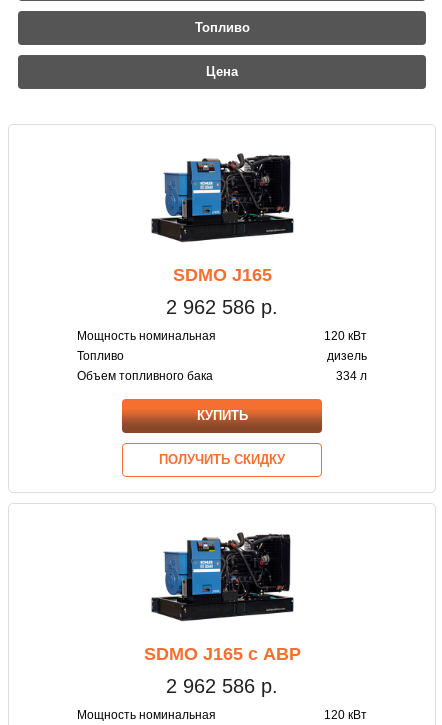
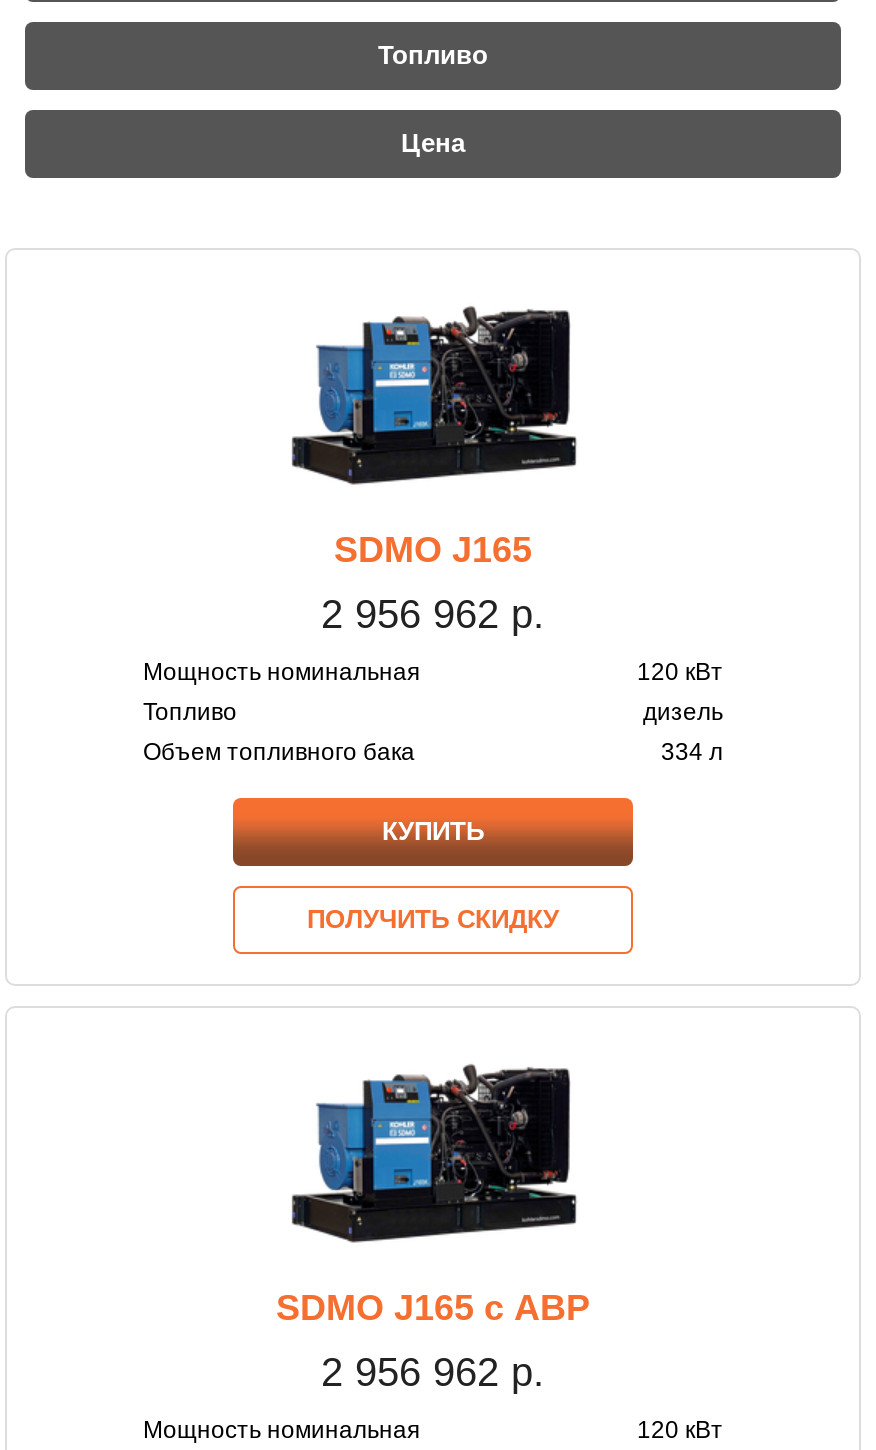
[166,296,278,318] 2 962 586 р. -> [321,592,545,636] 2 956 962 р.
[166,675,278,697] 2 962 586 р. -> [321,1350,545,1394] 2 956 962 р.

